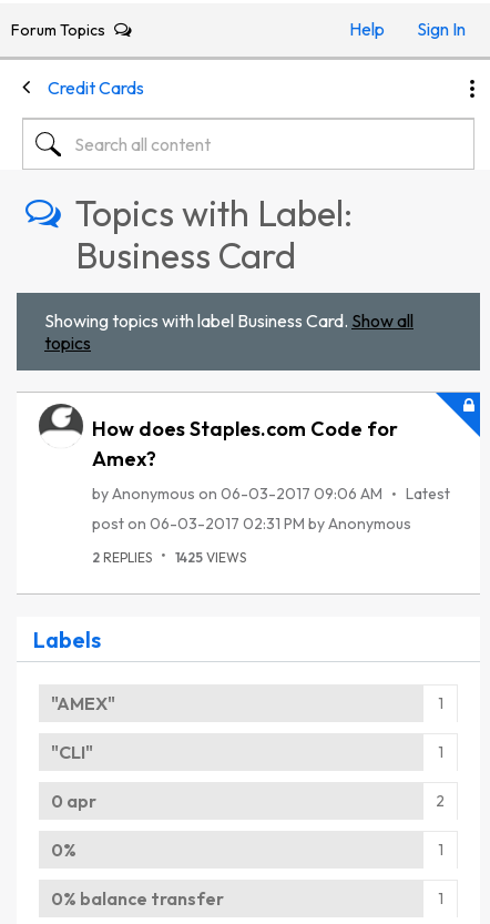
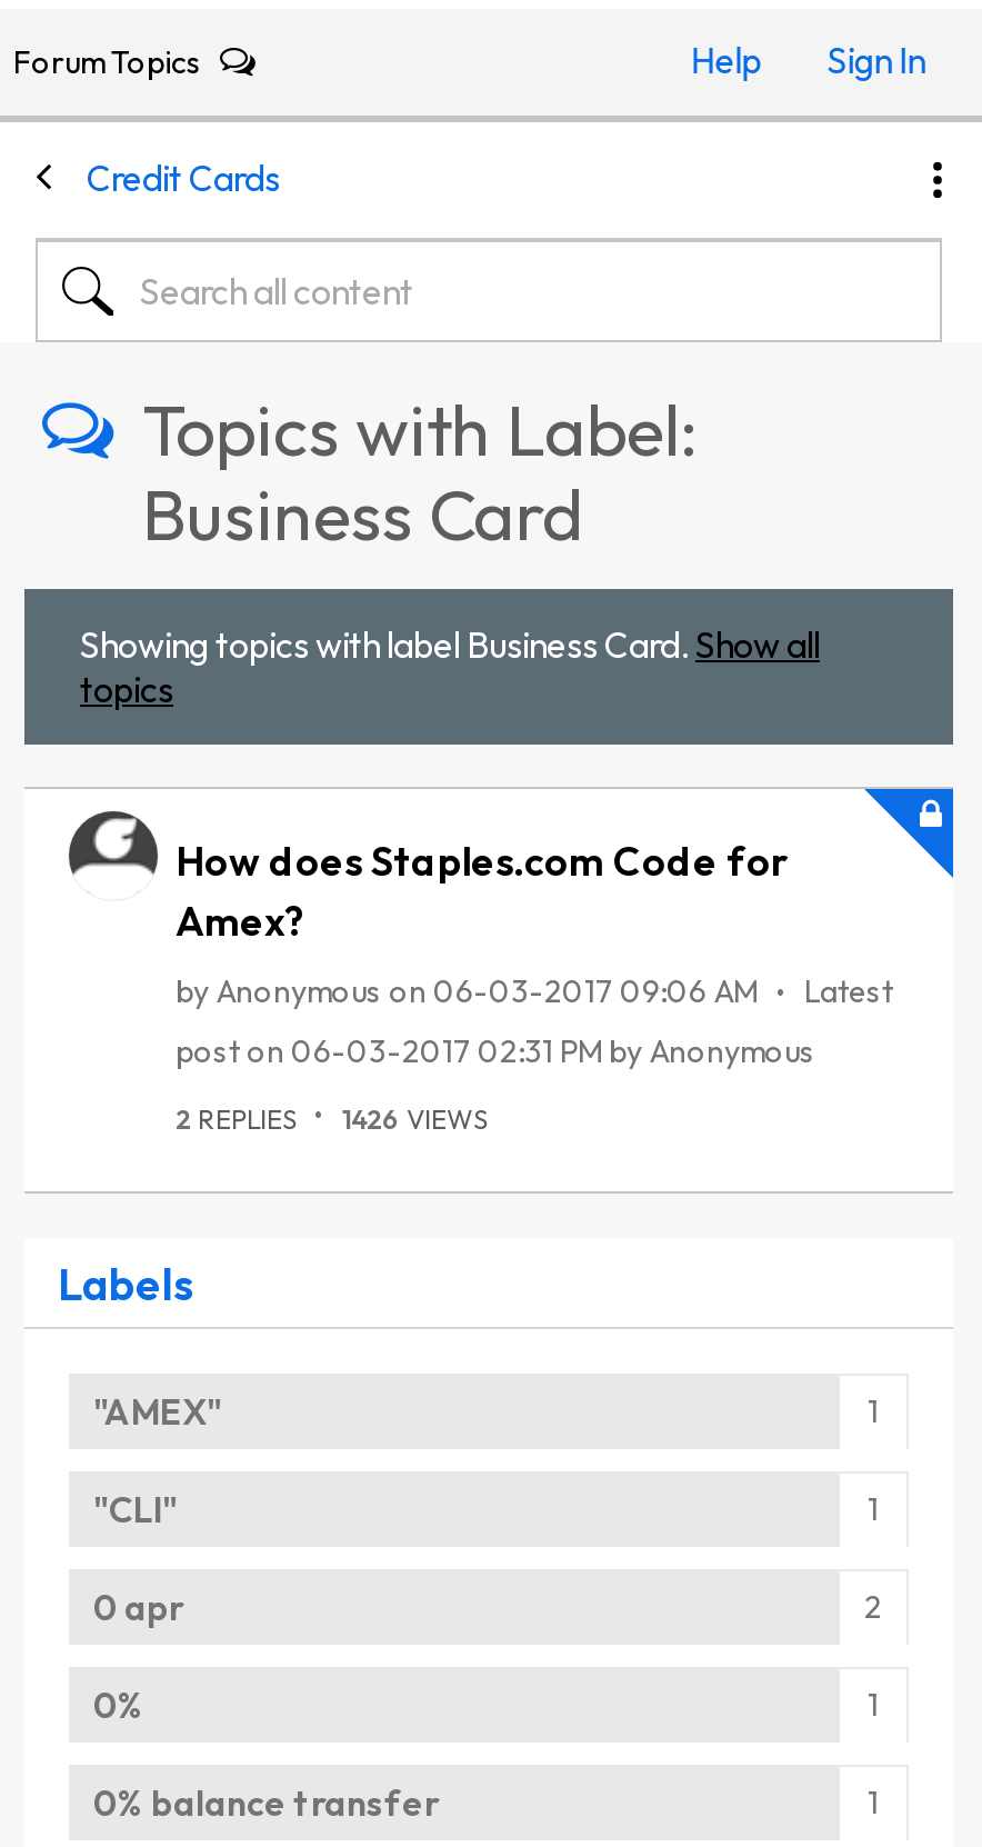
[92,549,246,565] 2 REPLIES 1425 VIEWS -> [176,1101,487,1135] 2 REPLIES 1426 VIEWS

